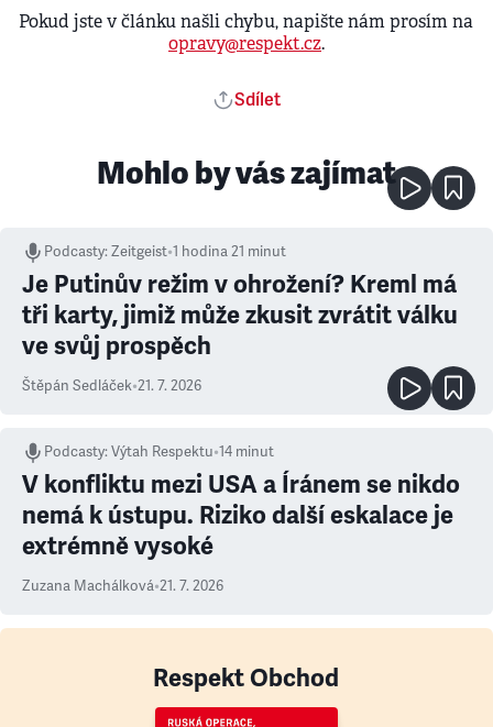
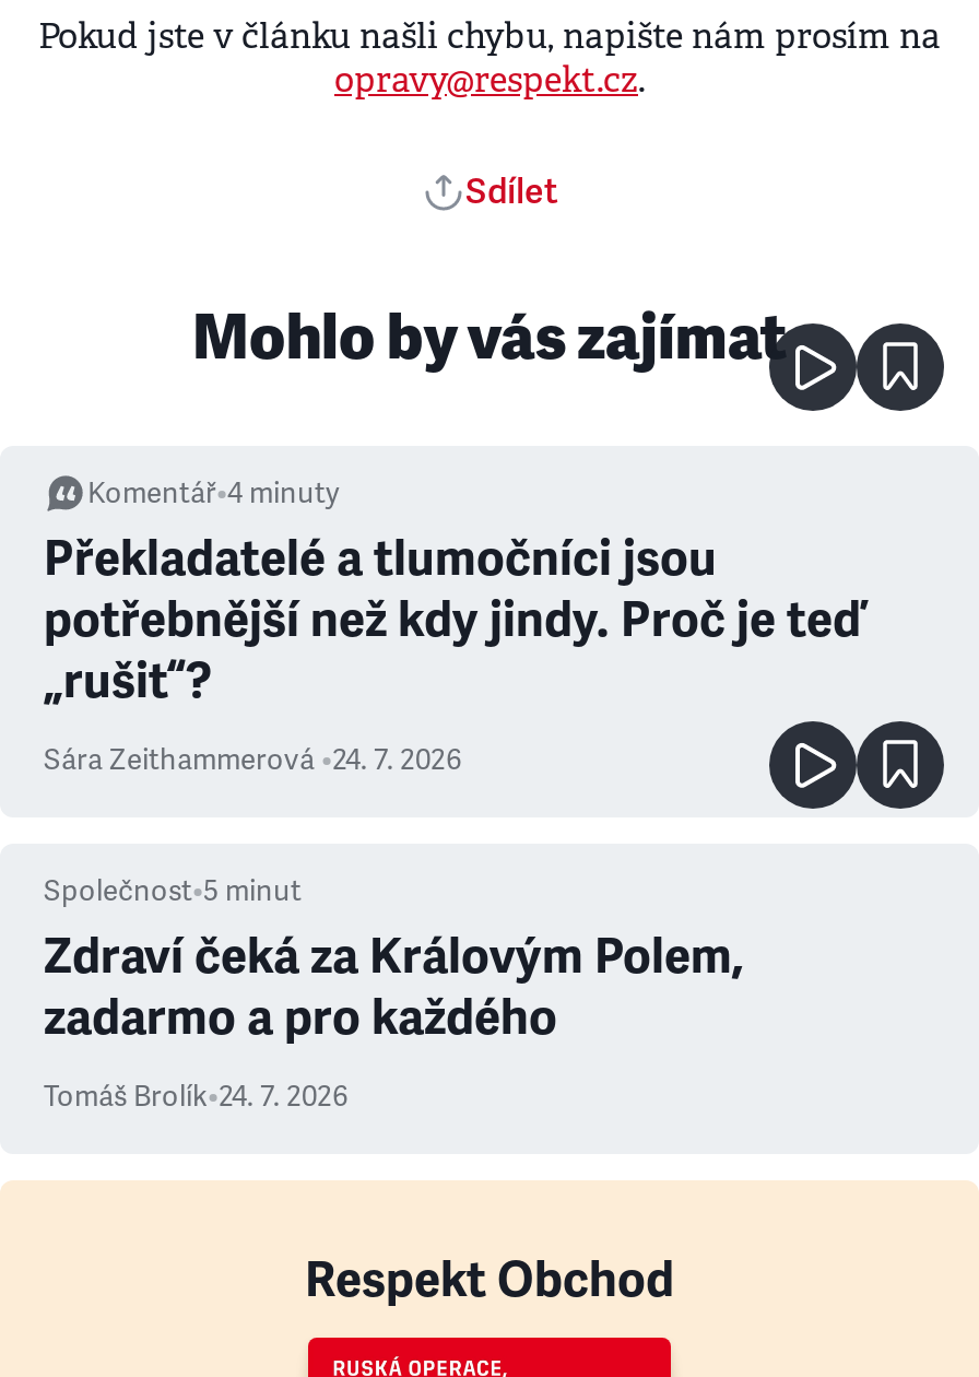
[22,243,458,360] Podcasty: Zeitgeist•1 hodina 21 minut | Je Putinův režim v ohrožení? Kreml má | tři karty, jimiž může zkusit zvrátit válku | ve svůj prospěch -> [44,476,865,710] Komentář•4 minuty | Překladatelé a tlumočníci jsou | potřebnější než kdy jindy. Proč je teď | „rušit“?
[22,377,201,395] Štěpán Sedláček •21. 7. 2026 -> [44,742,461,777] Sára Zeithammerová •24. 7. 2026
[22,443,460,561] Podcasty: Výtah Respektu•14 minut | V konfliktu mezi USA a Íránem se nikdo | nemá k ústupu. Riziko další eskalace je | extrémně vysoké -> [44,874,743,1046] Společnost•5 minut | Zdraví čeká za Královým Polem, | zadarmo a pro každého
[22,577,223,595] Zuzana Machálková•21. 7. 2026 -> [44,1079,347,1114] Tomáš Brolík•24. 7. 2026

